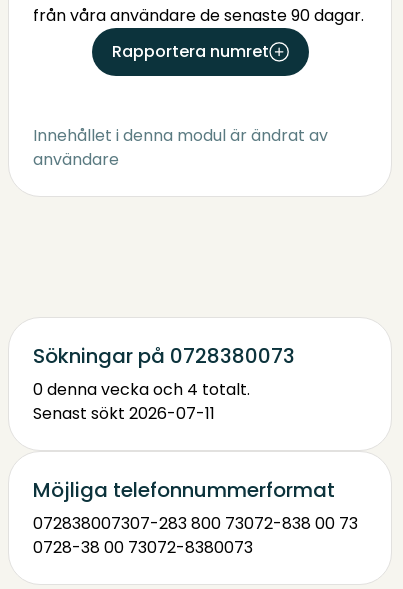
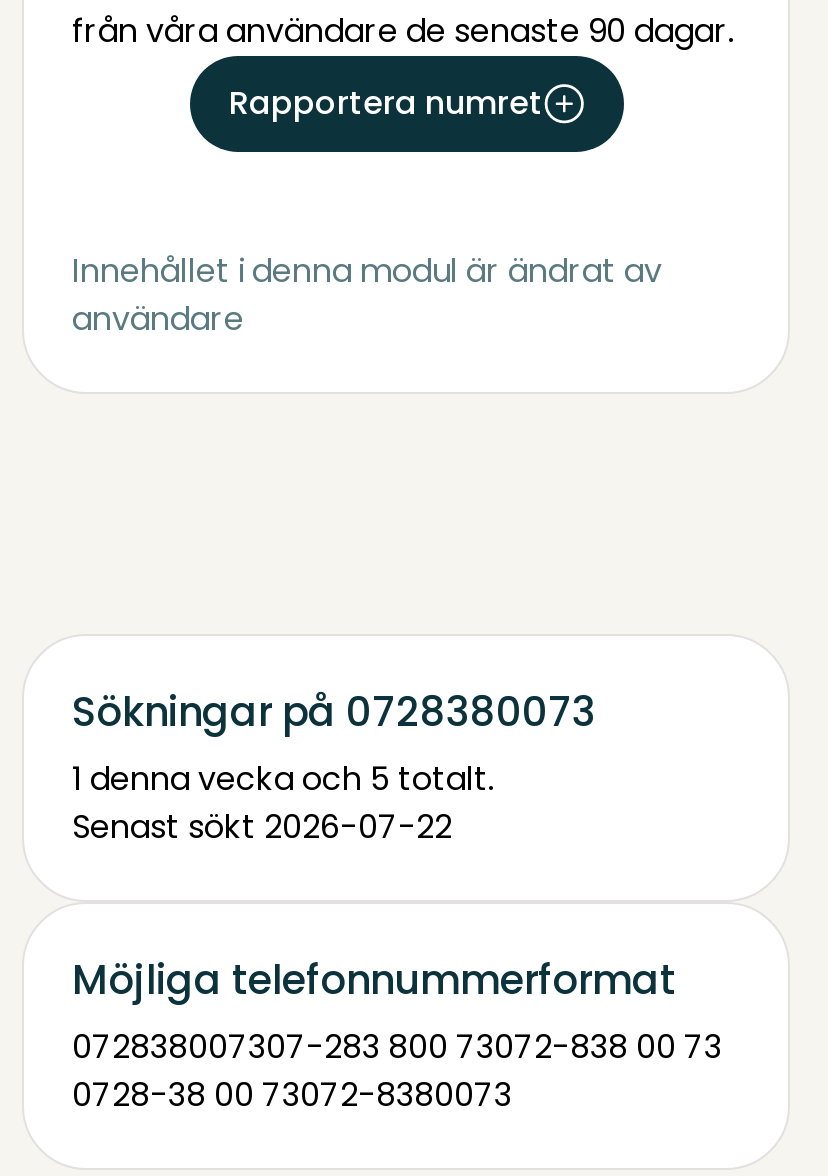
[33,378,250,401] 0 denna vecka och 4 totalt. -> [72,756,494,802] 1 denna vecka och 5 totalt.
[33,402,215,425] Senast sökt 2026-07-11 -> [72,804,452,850] Senast sökt 2026-07-22

